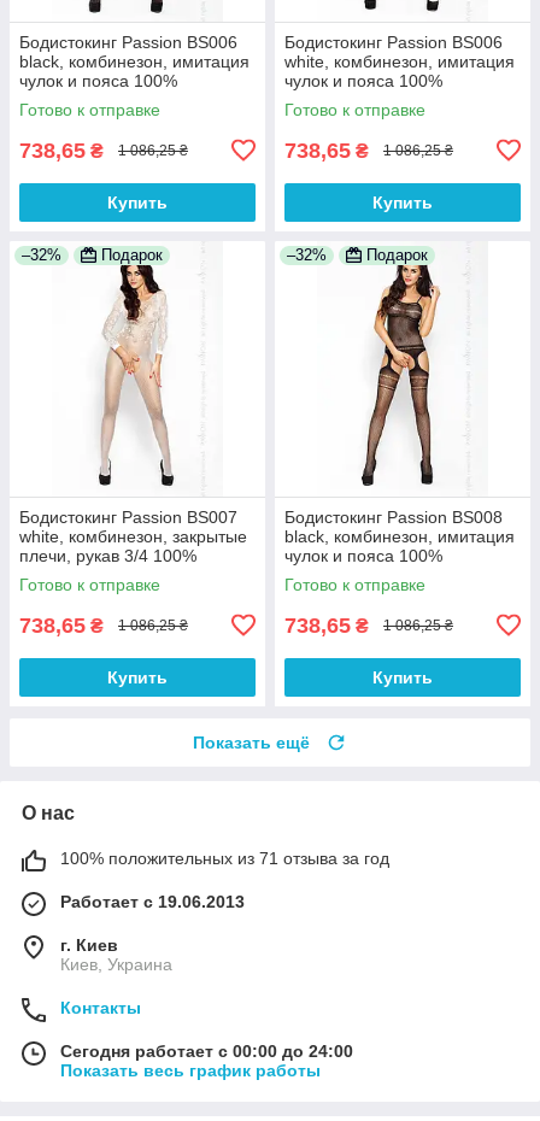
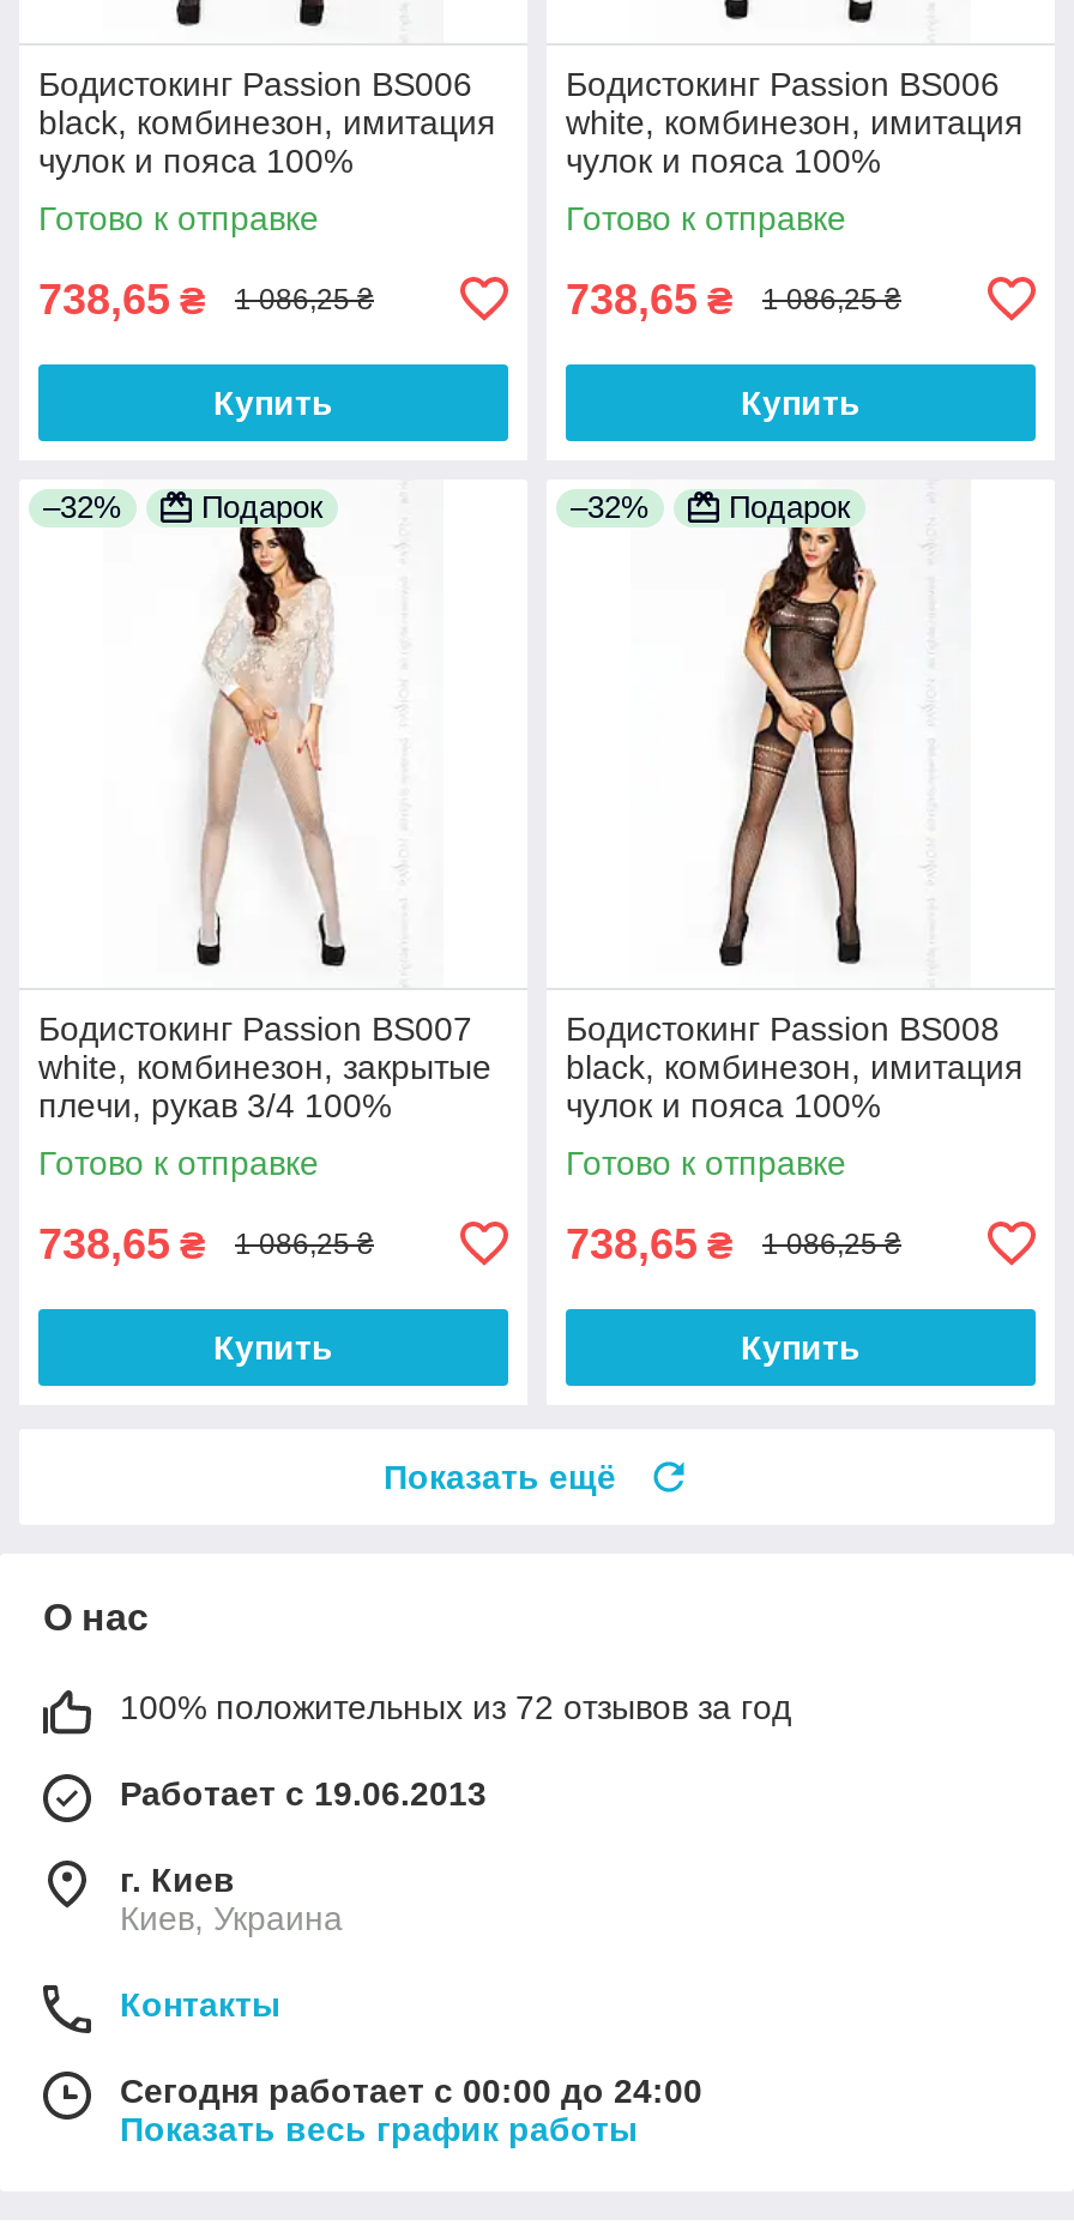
[60,848,389,868] 100% положительных из 71 отзыва за год -> [120,1687,791,1726] 100% положительных из 72 отзывов за год

